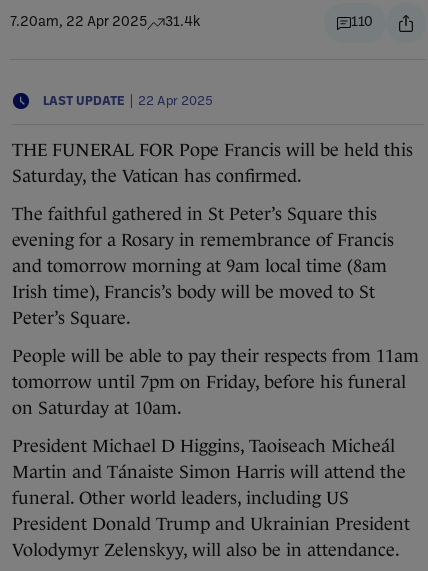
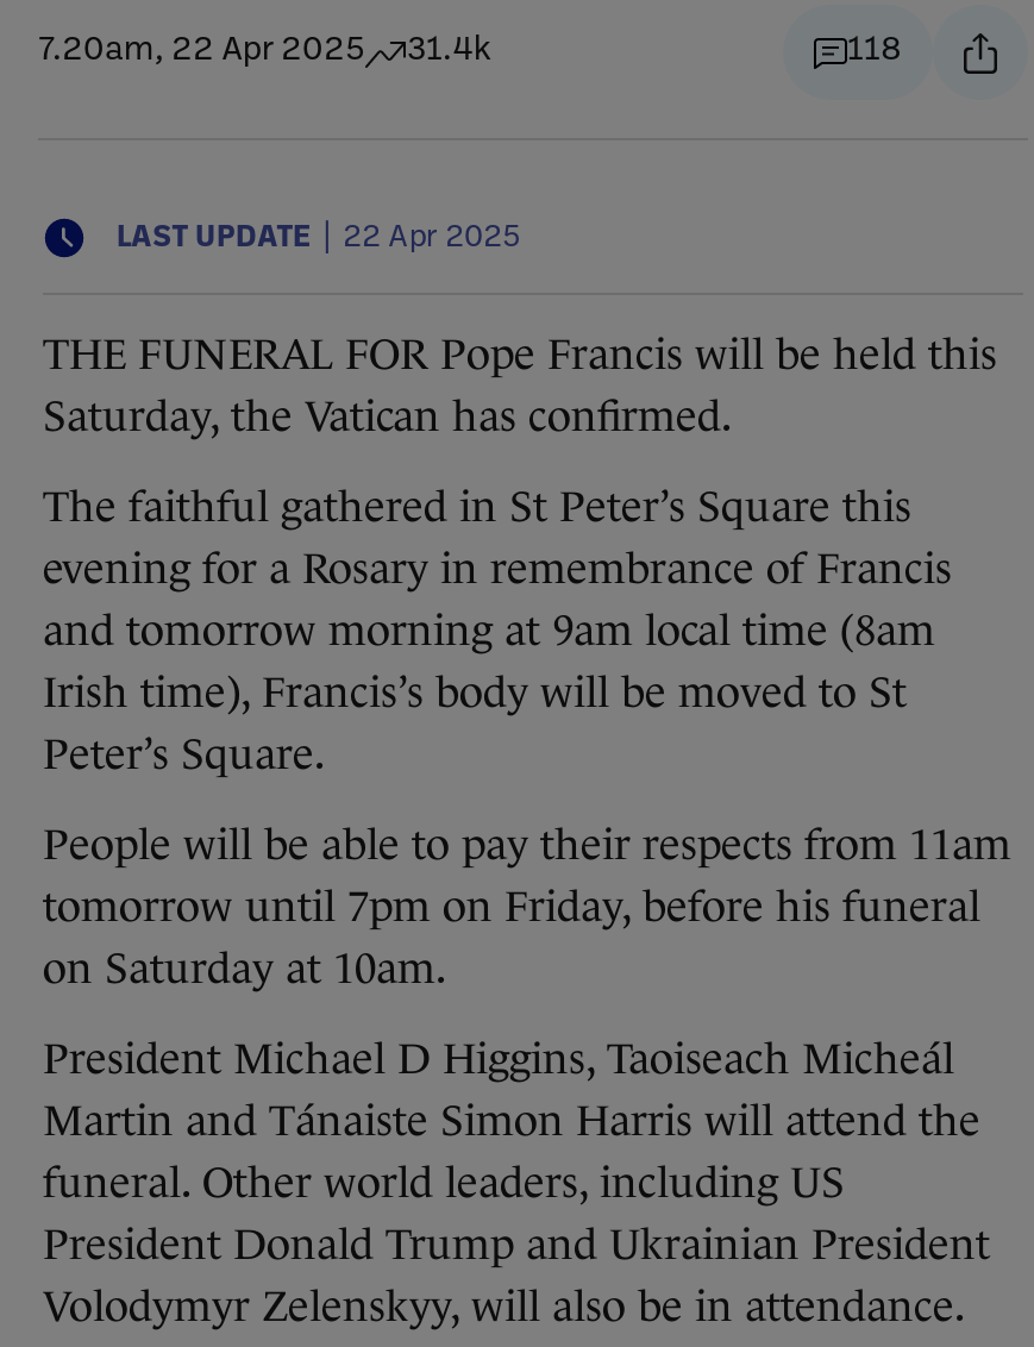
[351,15,373,30] 110 -> [847,34,902,70] 118

